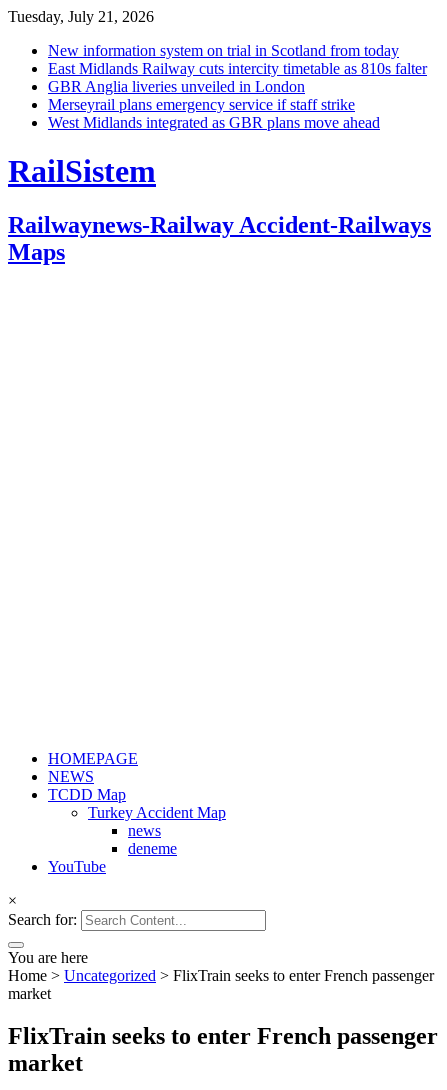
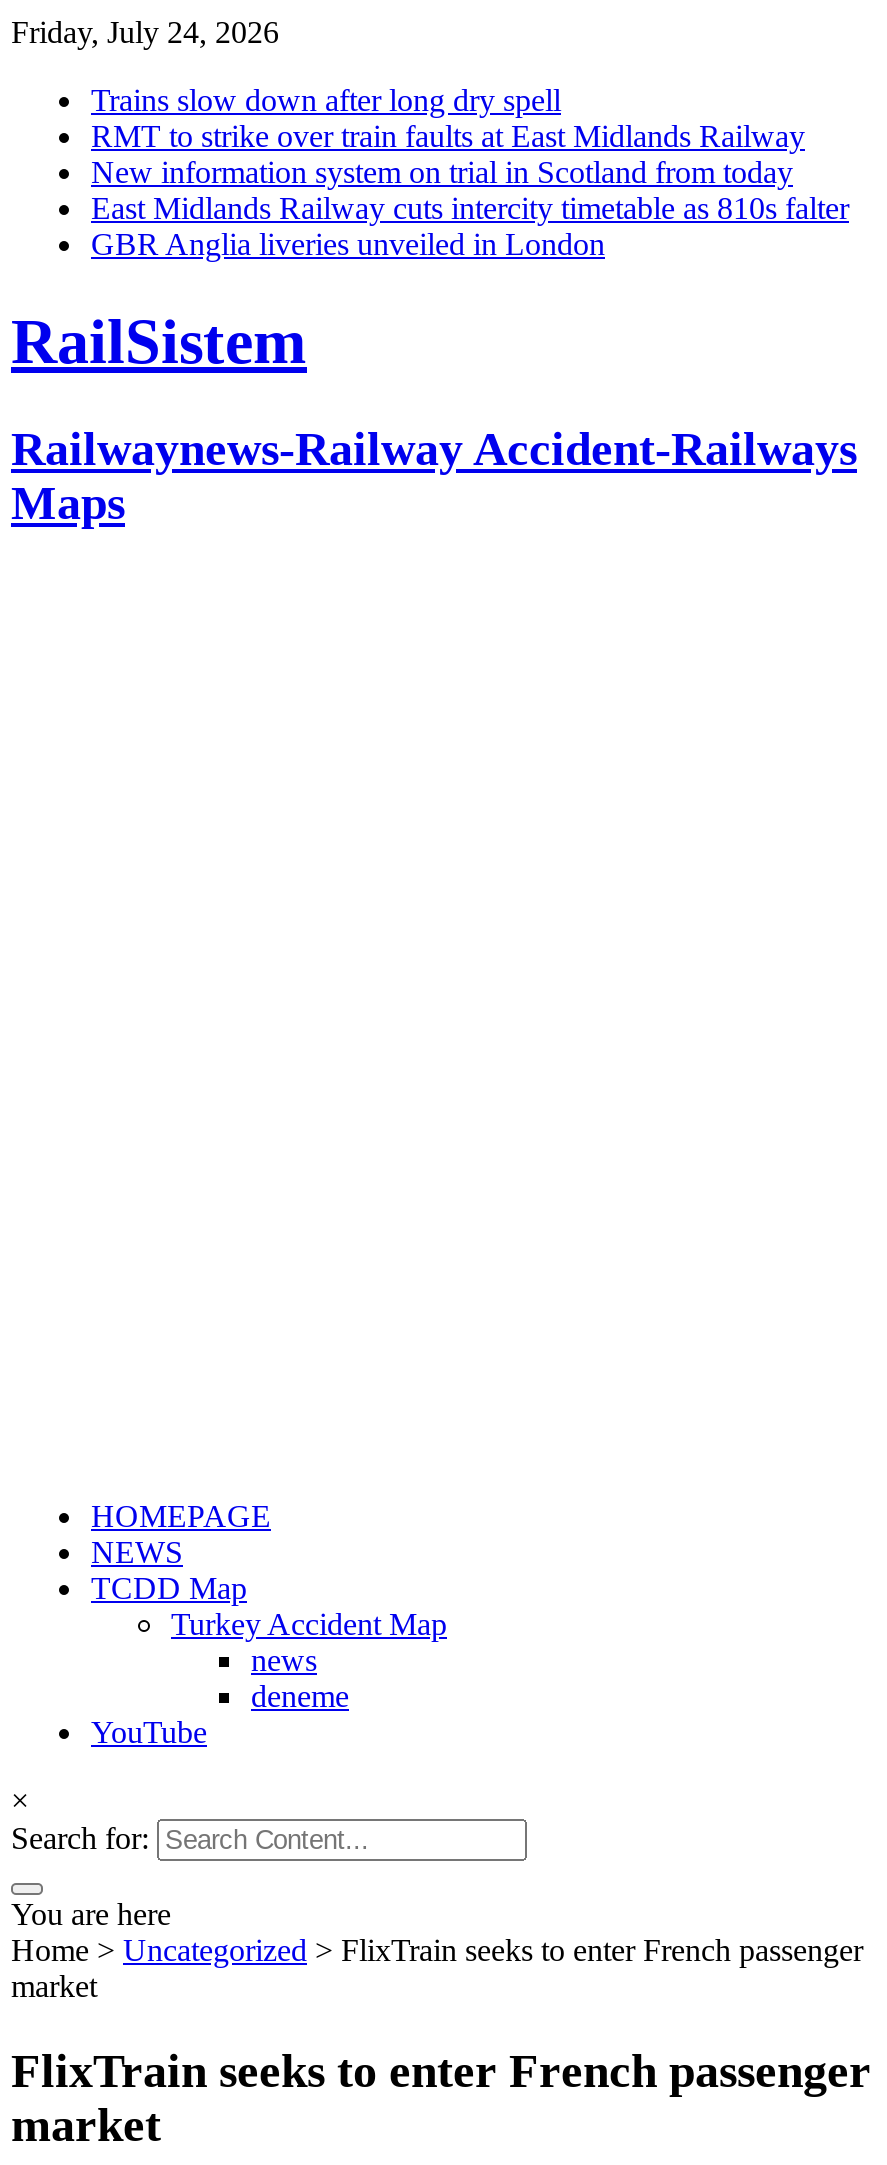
[8,8,154,25] Tuesday, July 21, 2026 -> [11,15,805,153] Friday, July 24, 2026 | Trains slow down after long dry spell | RMT to strike over train faults at East Midlands Railway
moved [48,42,427,95] -> [91,155,849,261]: New information system on trial in Scotland from today | East Midlands Railway cuts intercity timetable as 810s falter | GBR Anglia liveries unveiled in London
[48,96,380,131] Merseyrail plans emergency service if staff strike | West Midlands integrated as GBR plans move ahead -> none

